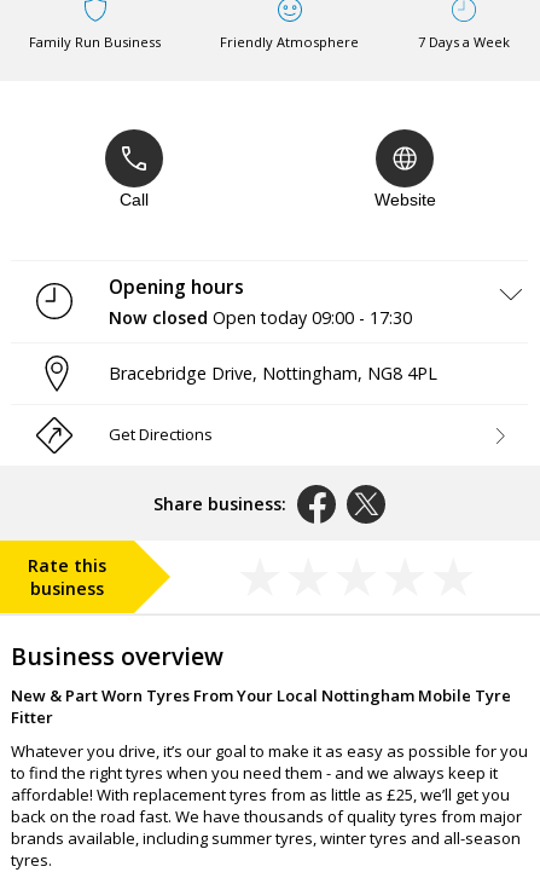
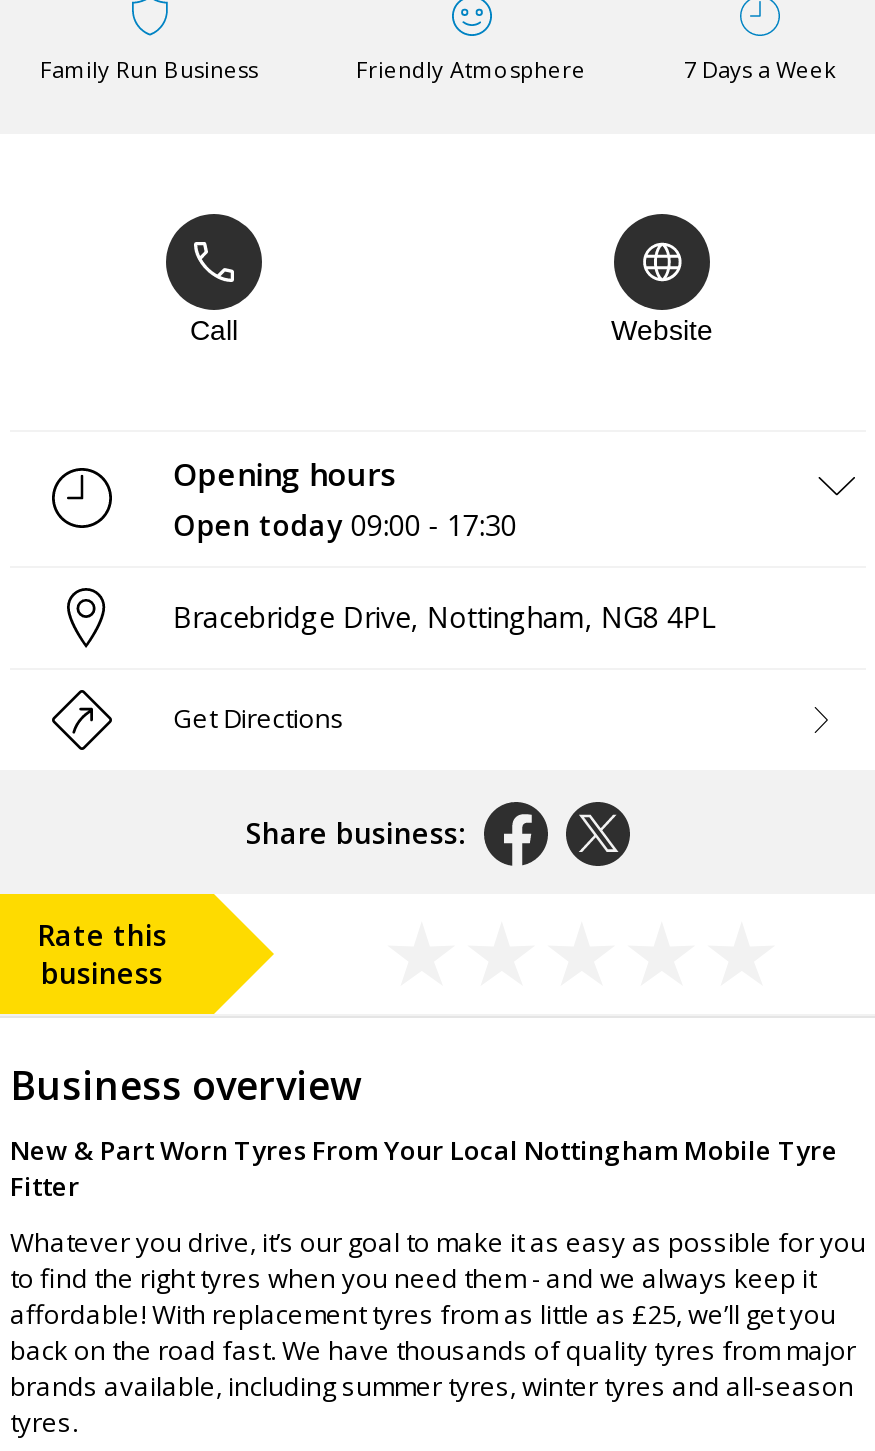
[109,306,412,329] Now closed Open today 09:00 - 17:30 -> [173,507,517,545] Open today 09:00 - 17:30

